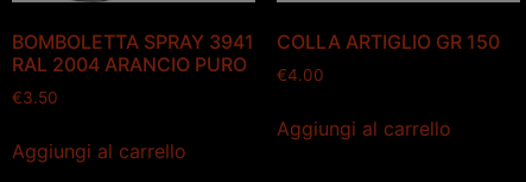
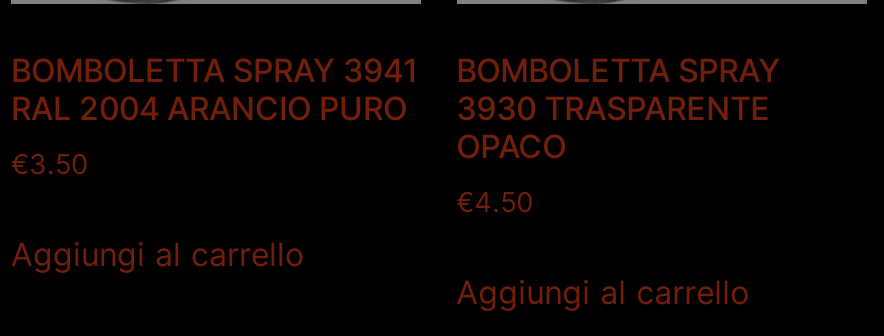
[276,30,499,54] COLLA ARTIGLIO GR 150 -> [456,50,780,166] BOMBOLETTA SPRAY | 3930 TRASPARENTE | OPACO
[276,66,324,85] €4.00 -> [456,186,534,218] €4.50

